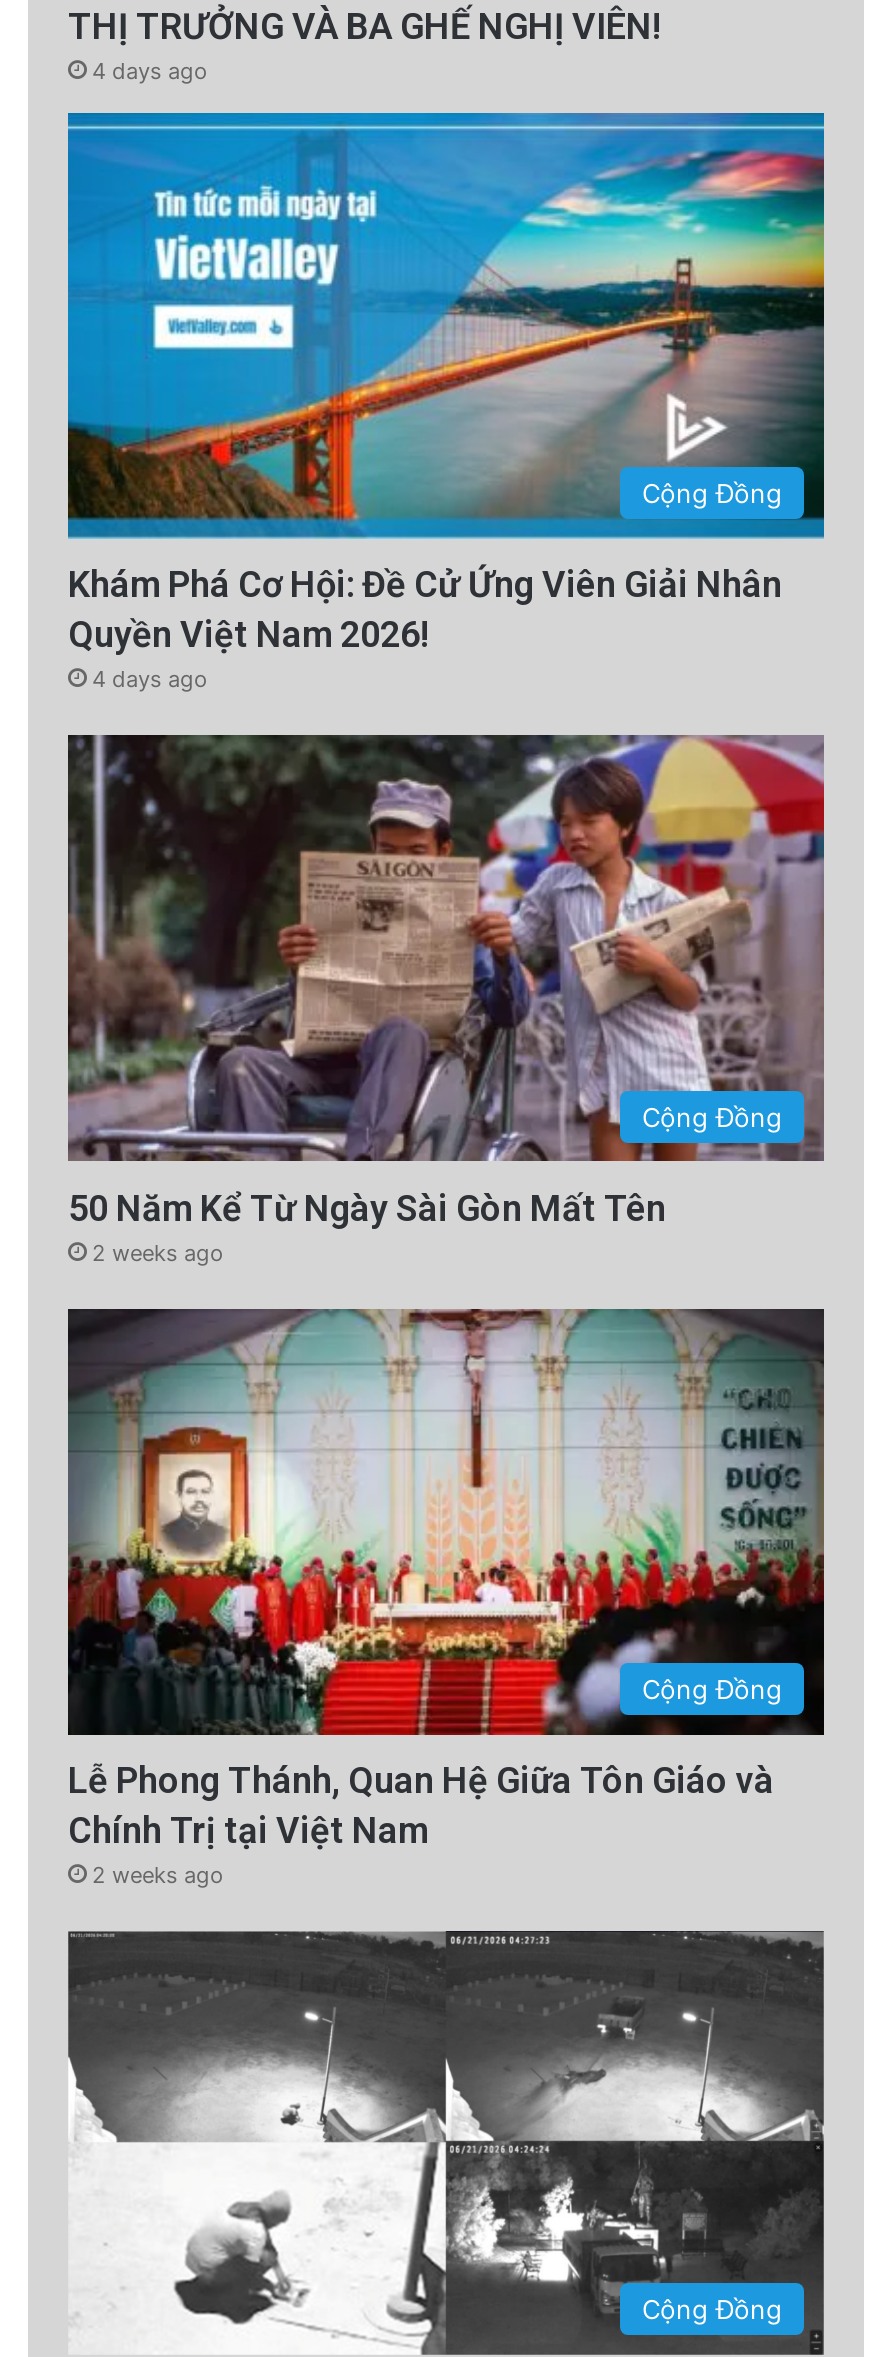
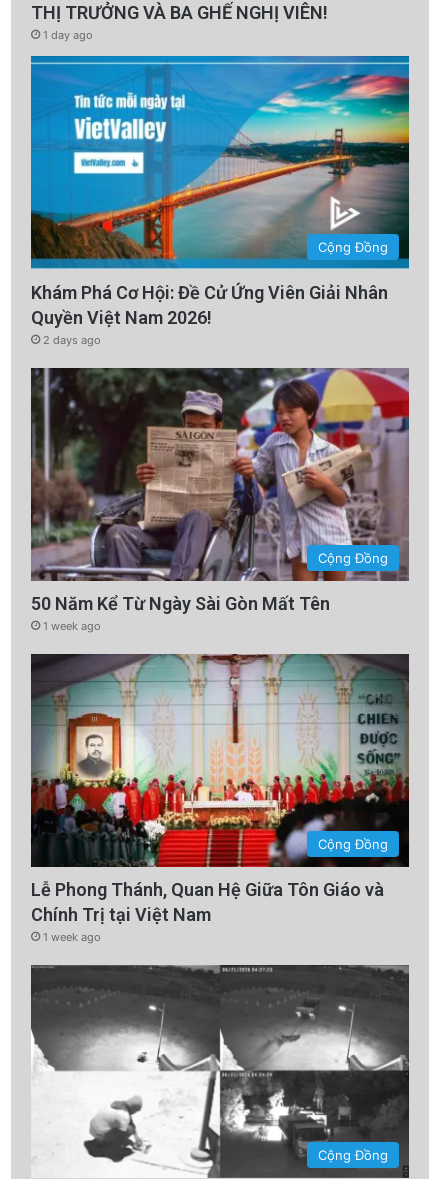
[92,57,208,85] 4 days ago -> [43,28,93,42] 1 day ago
[92,665,208,693] 4 days ago -> [43,333,101,347] 2 days ago
[92,1238,224,1266] 2 weeks ago -> [43,619,101,633] 1 week ago
[92,1860,224,1888] 2 weeks ago -> [43,930,101,944] 1 week ago

